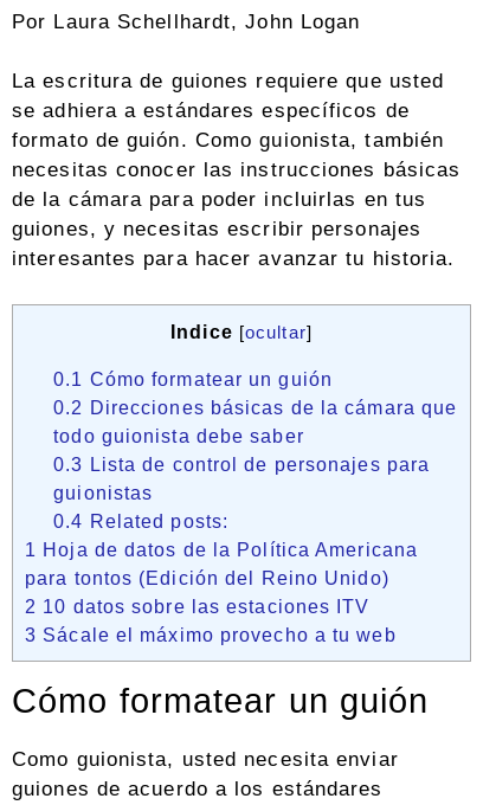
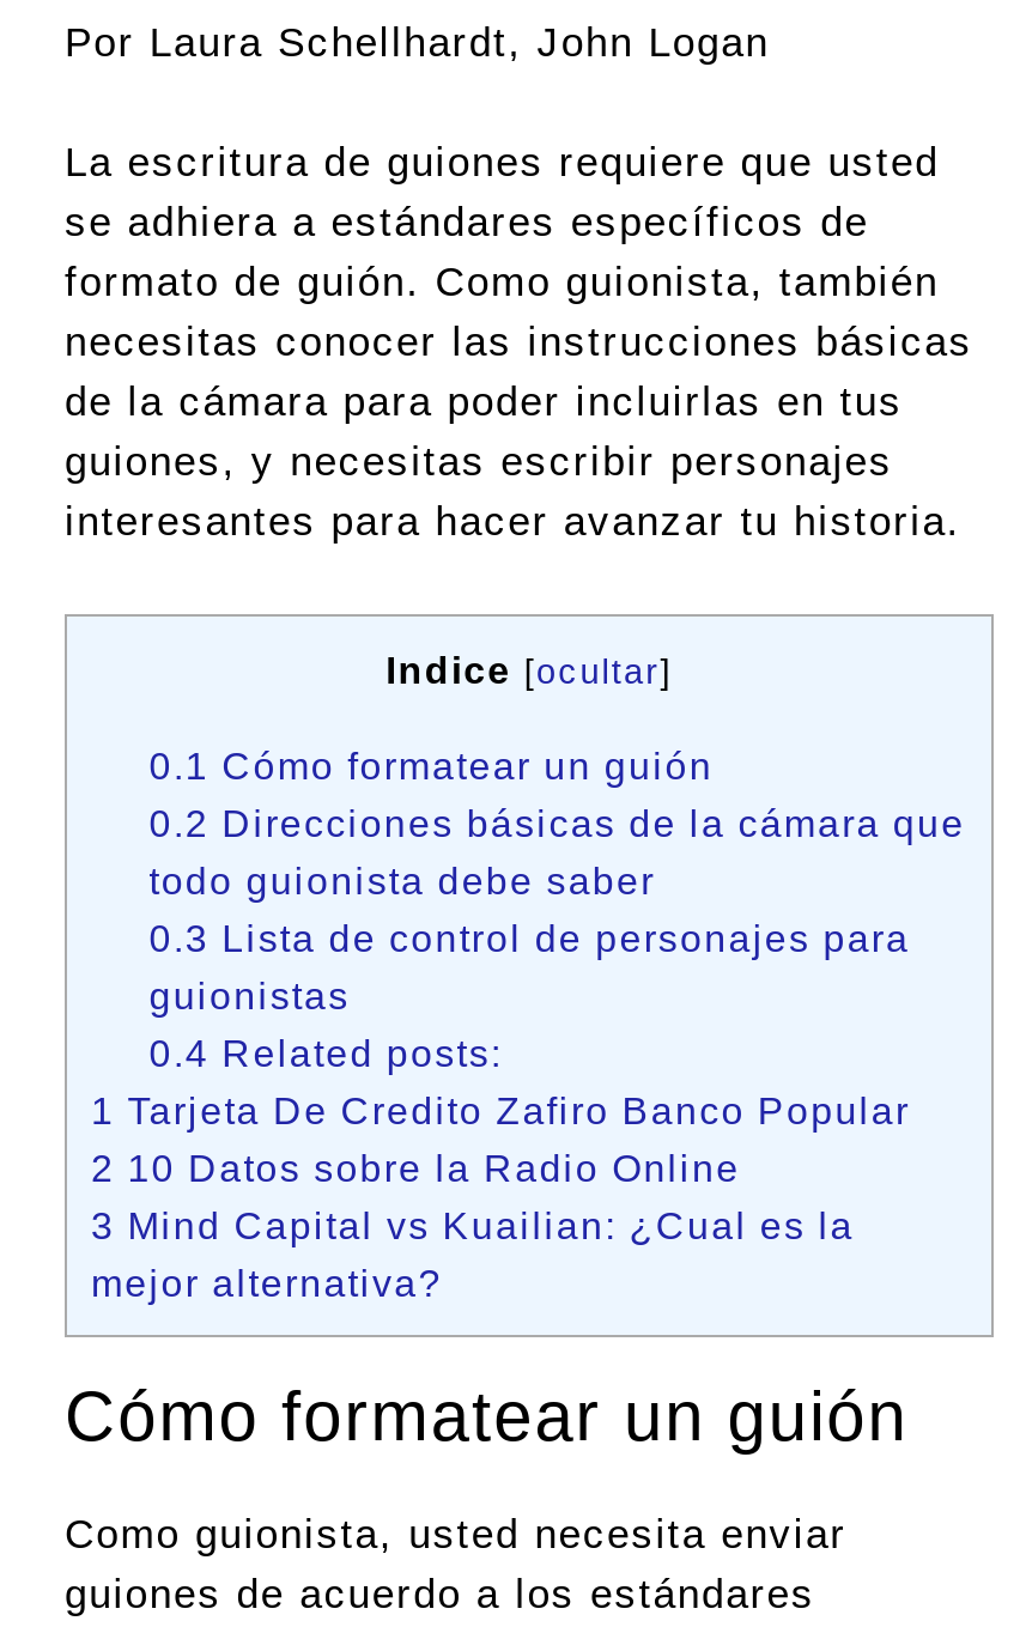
[25,538,418,645] 1 Hoja de datos de la Política Americana | para tontos (Edición del Reino Unido) | 2 10 datos sobre las estaciones ITV | 3 Sácale el máximo provecho a tu web -> [91,1087,910,1303] 1 Tarjeta De Credito Zafiro Banco Popular | 2 10 Datos sobre la Radio Online | 3 Mind Capital vs Kuailian: ¿Cual es la | mejor alternativa?

